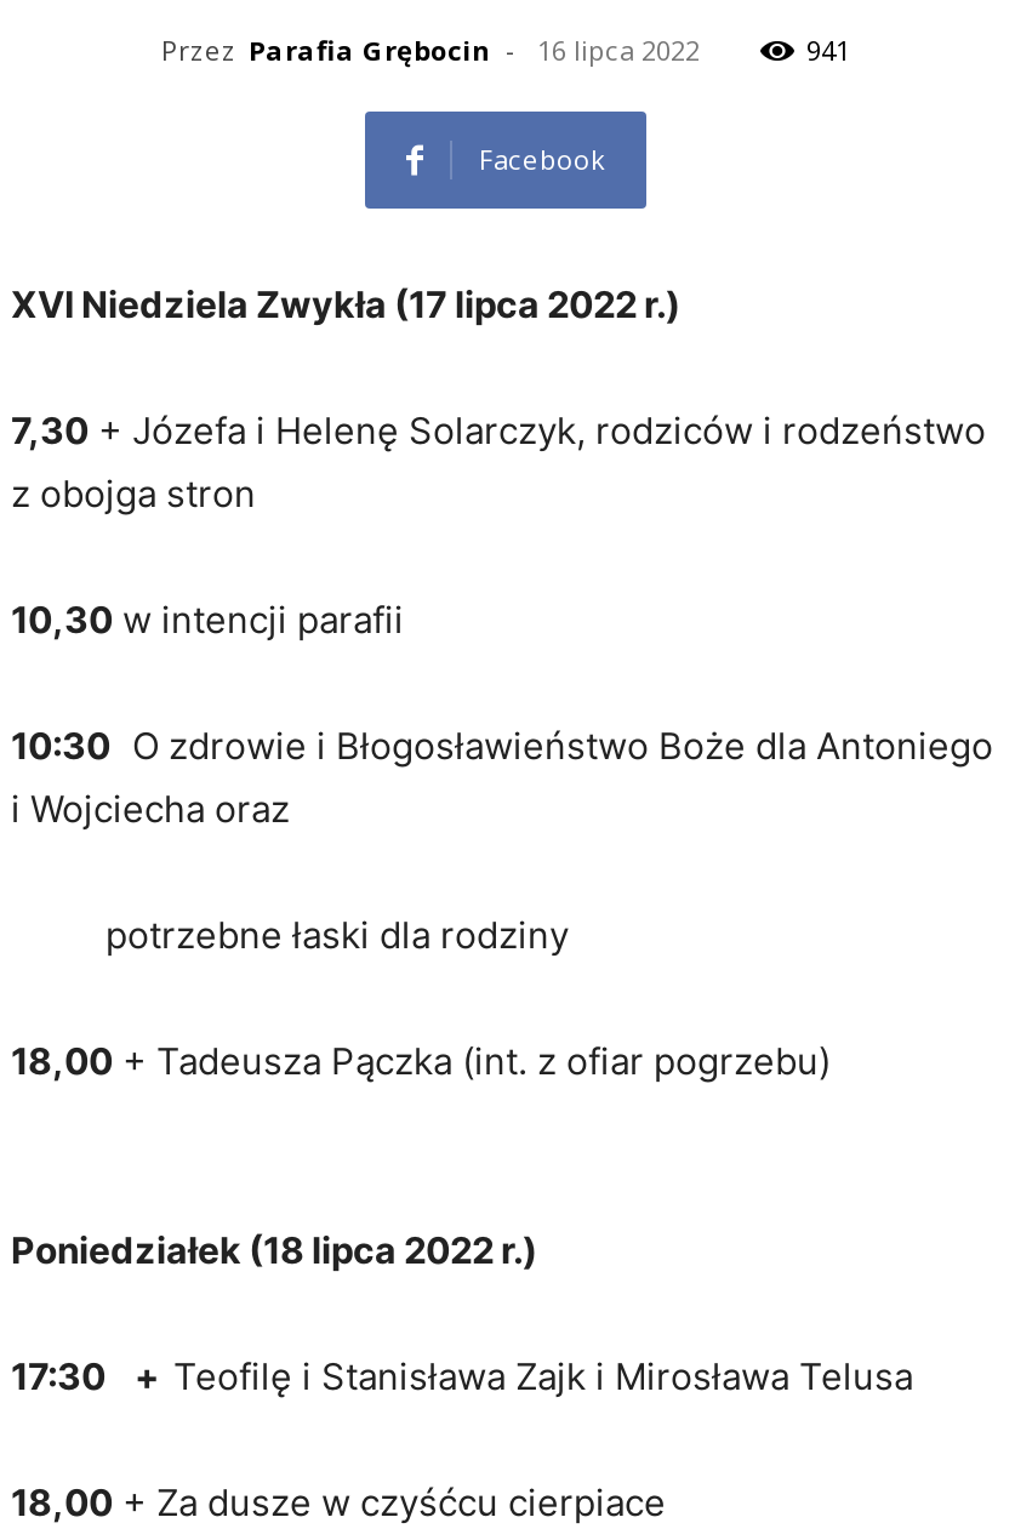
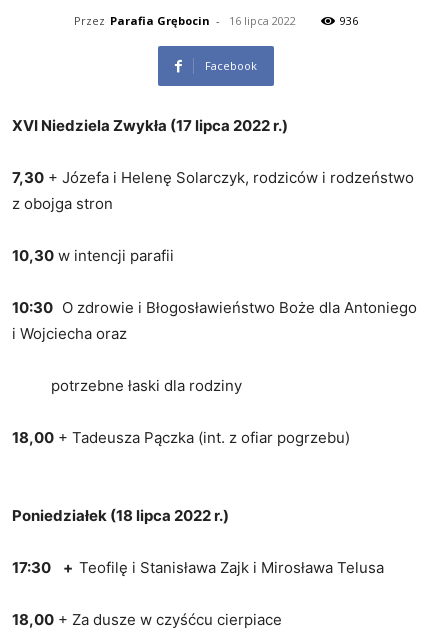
[806,32,850,68] 941 -> [340,13,358,28] 936

